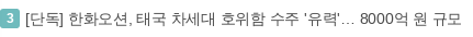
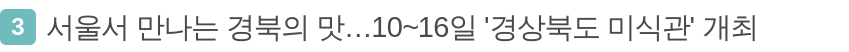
[25,9,462,27] [단독] 한화오션, 태국 차세대 호위함 수주 '유력'… 8000억 원 규모 -> [46,10,758,42] 서울서 만나는 경북의 맛…10~16일 '경상북도 미식관' 개최

